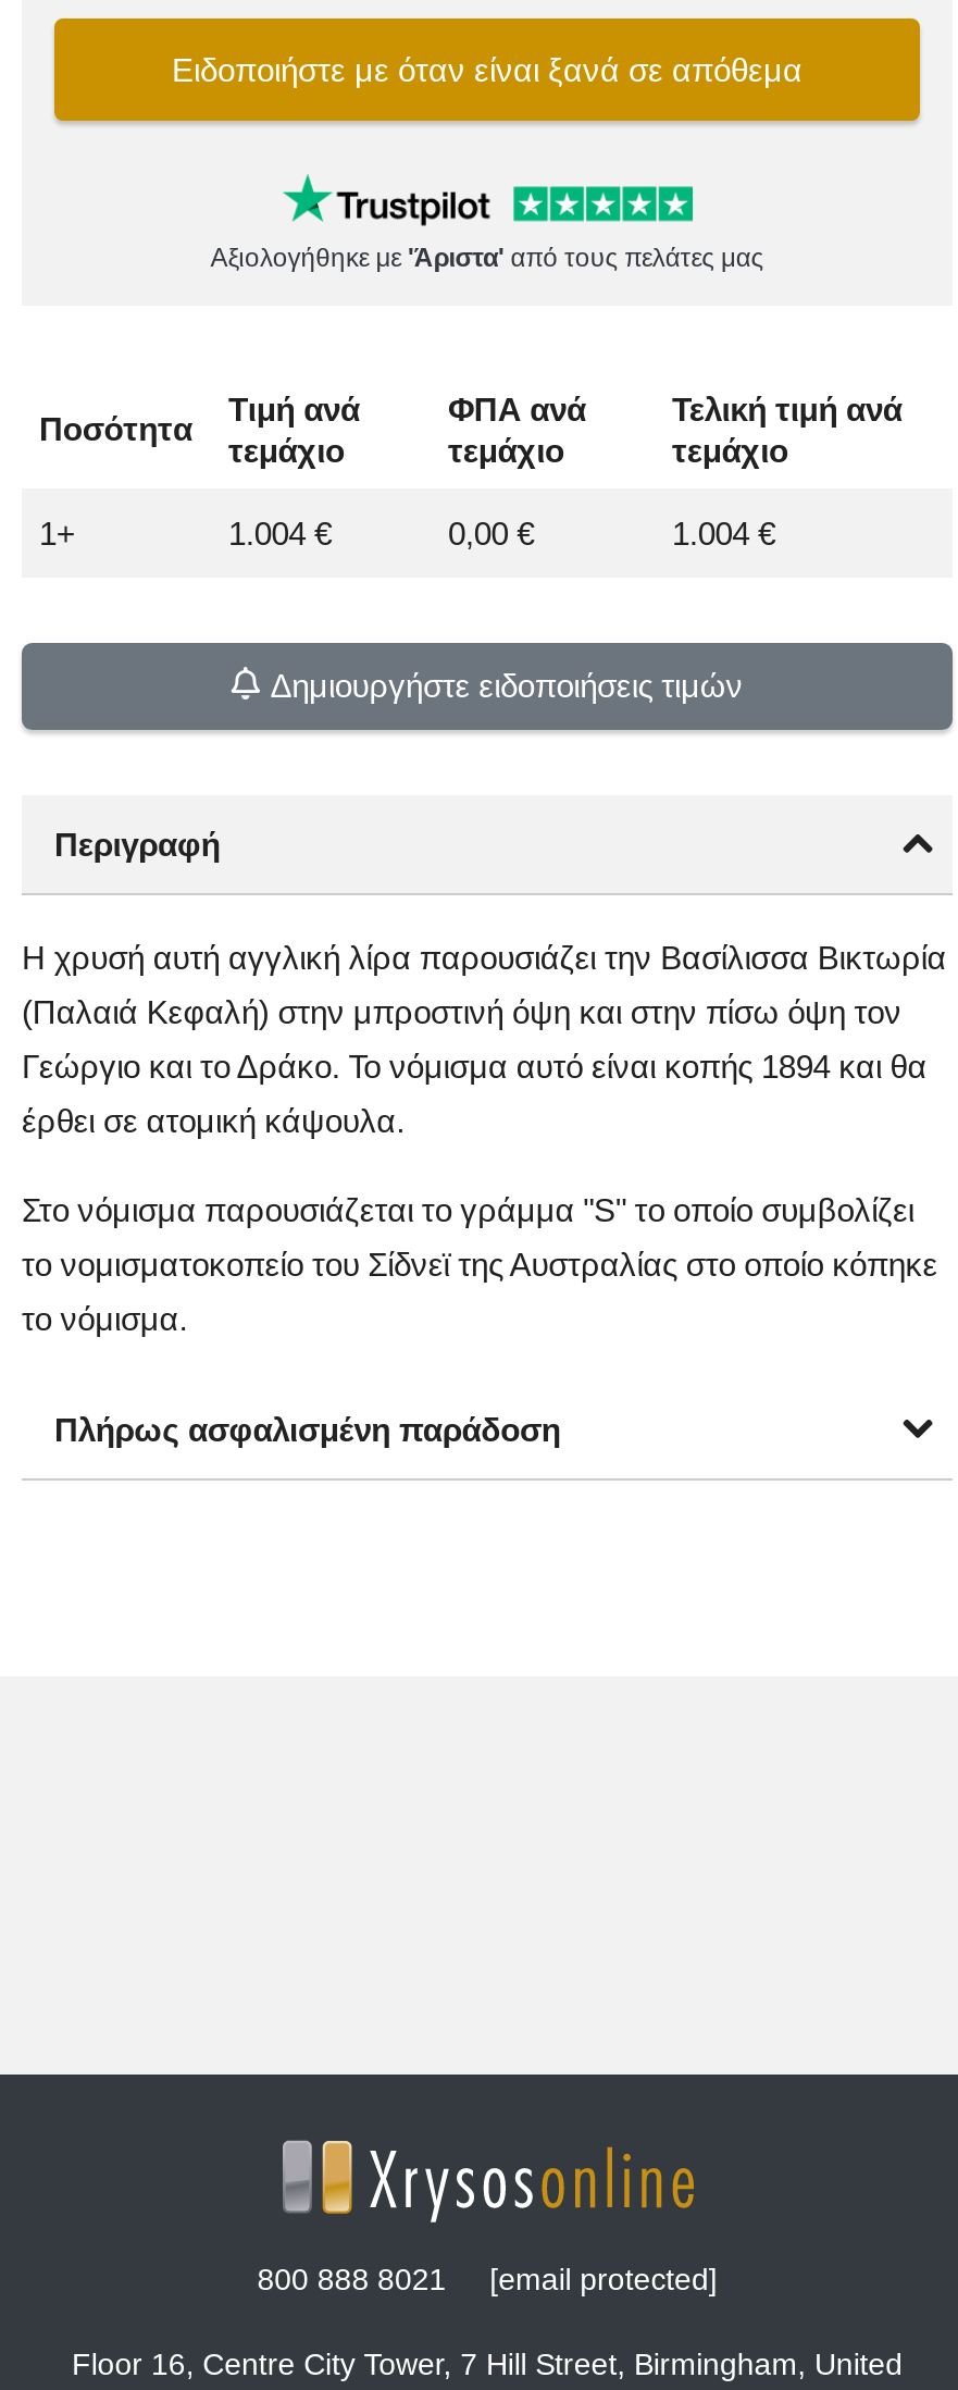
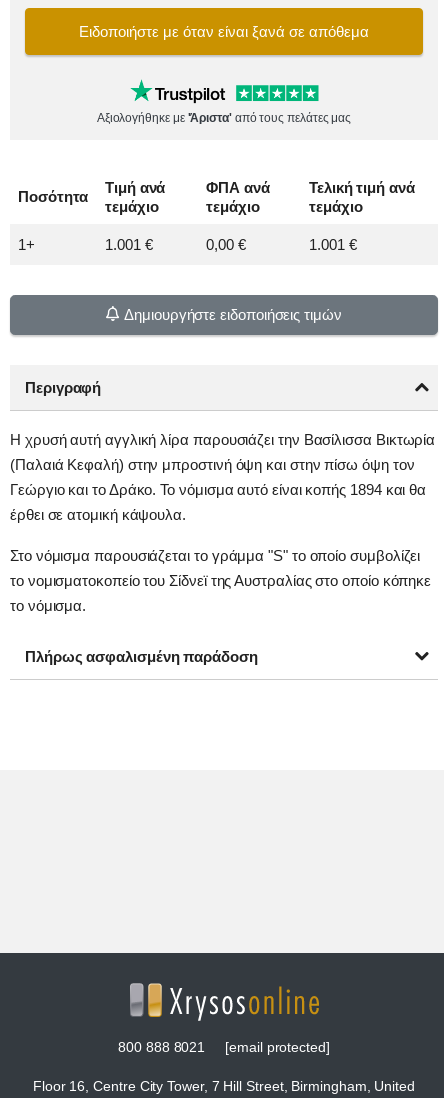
[228,515,332,552] 1.004 € -> [105,236,152,253] 1.001 €
[672,515,775,552] 1.004 € -> [309,236,356,253] 1.001 €

